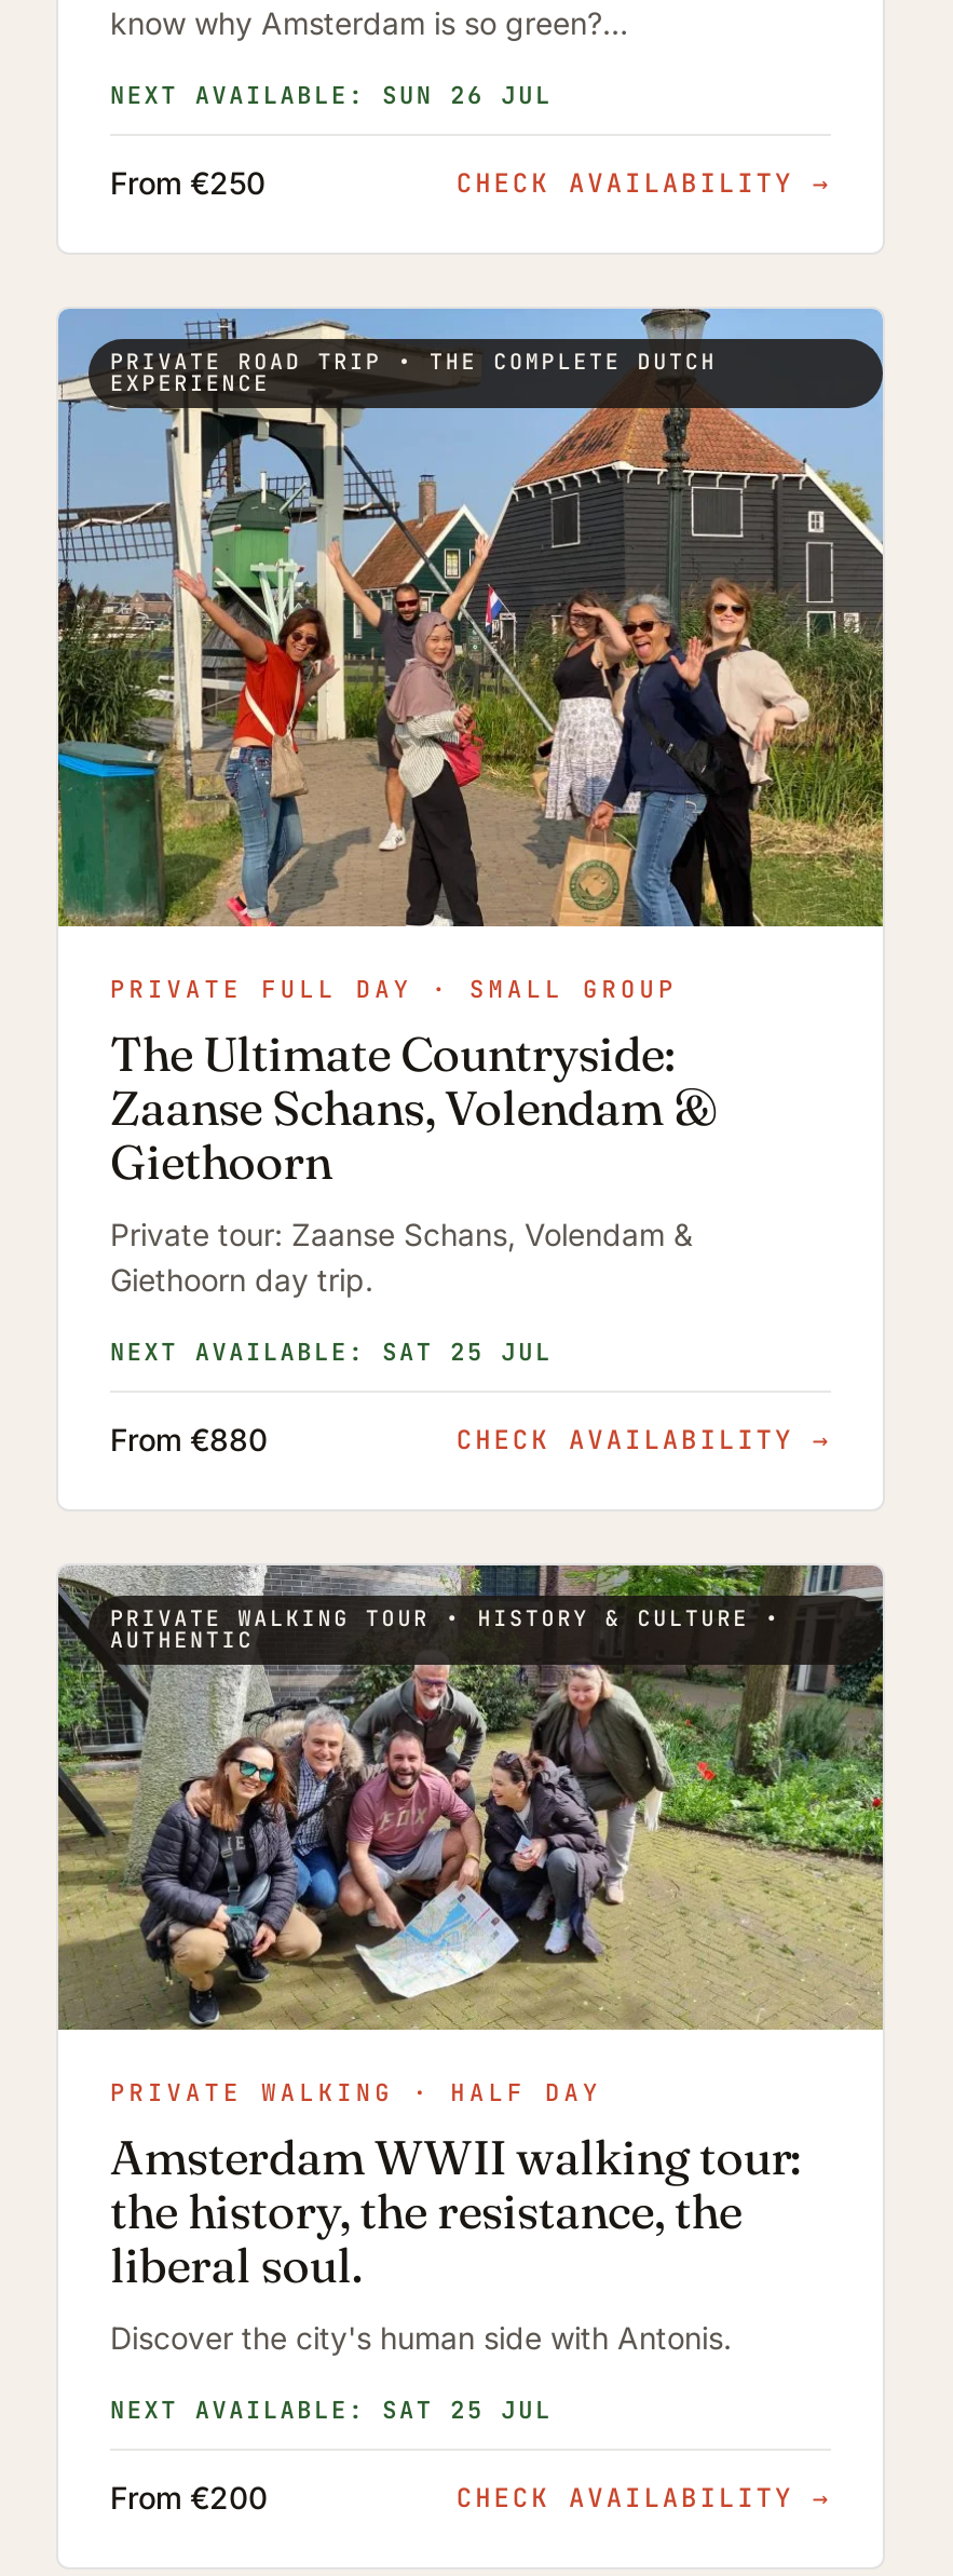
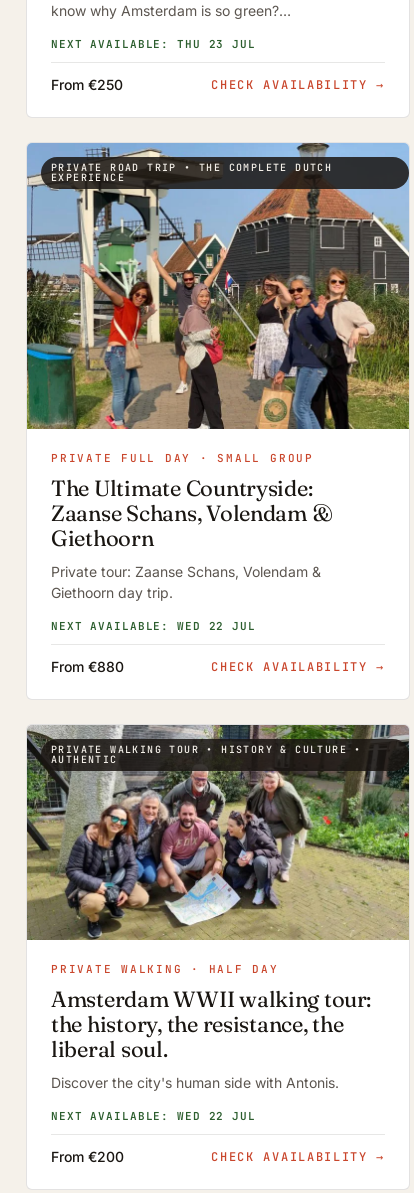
[110,79,552,110] NEXT AVAILABLE: SUN 26 JUL -> [51,37,256,51] NEXT AVAILABLE: THU 23 JUL
[110,1337,552,1367] NEXT AVAILABLE: SAT 25 JUL -> [51,619,256,633] NEXT AVAILABLE: WED 22 JUL
[110,2395,552,2425] NEXT AVAILABLE: SAT 25 JUL -> [51,1109,256,1123] NEXT AVAILABLE: WED 22 JUL

